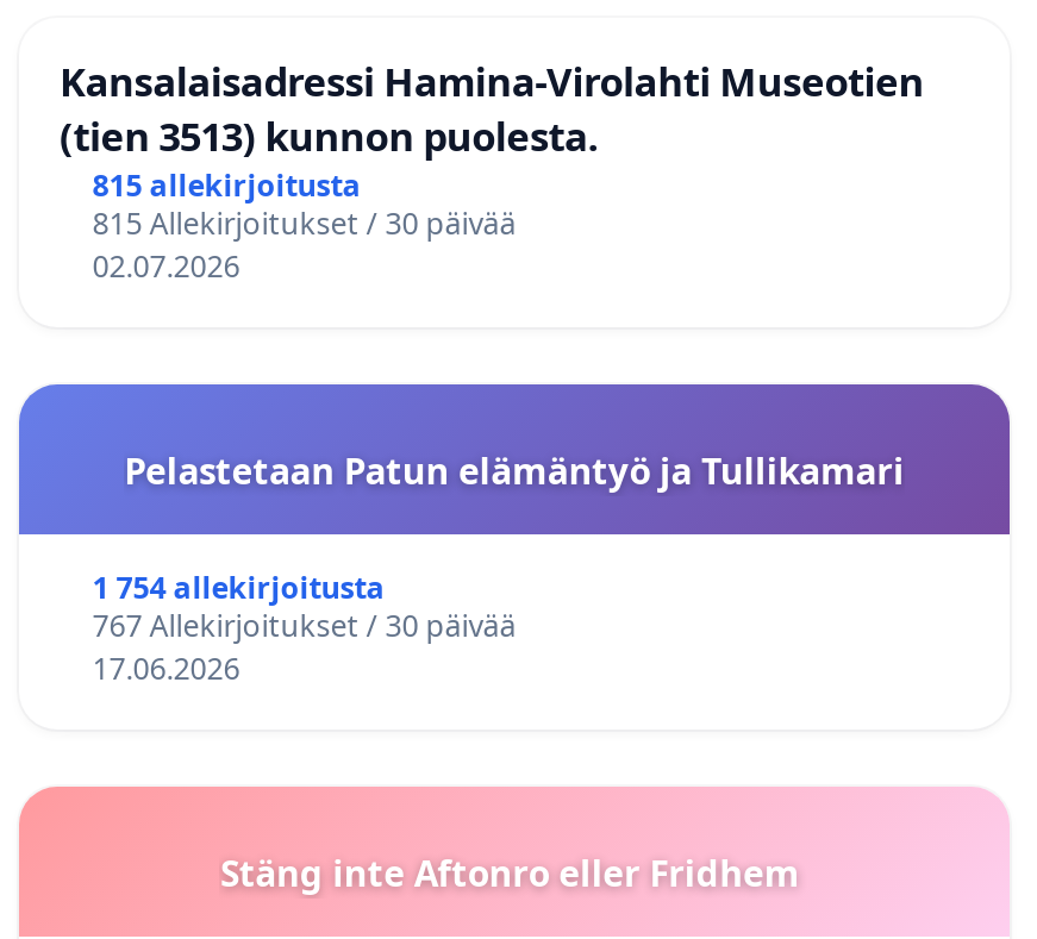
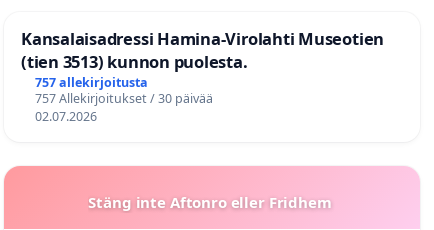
[92,165,361,205] 815 allekirjoitusta -> [35,74,148,91] 757 allekirjoitusta
[92,203,516,243] 815 Allekirjoitukset / 30 päivää -> [35,90,213,107] 757 Allekirjoitukset / 30 päivää
[92,446,904,689] Pelastetaan Patun elämäntyö ja Tullikamari | 1 754 allekirjoitusta | 767 Allekirjoitukset / 30 päivää | 17.06.2026 -> none

